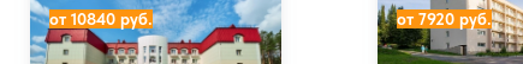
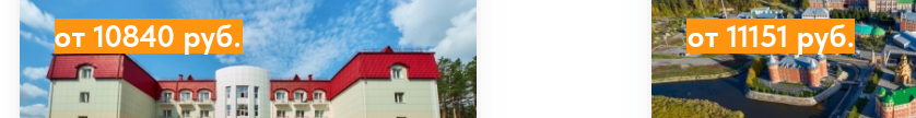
[397,10,492,29] от 7920 руб. -> [687,18,855,53] от 11151 руб.

